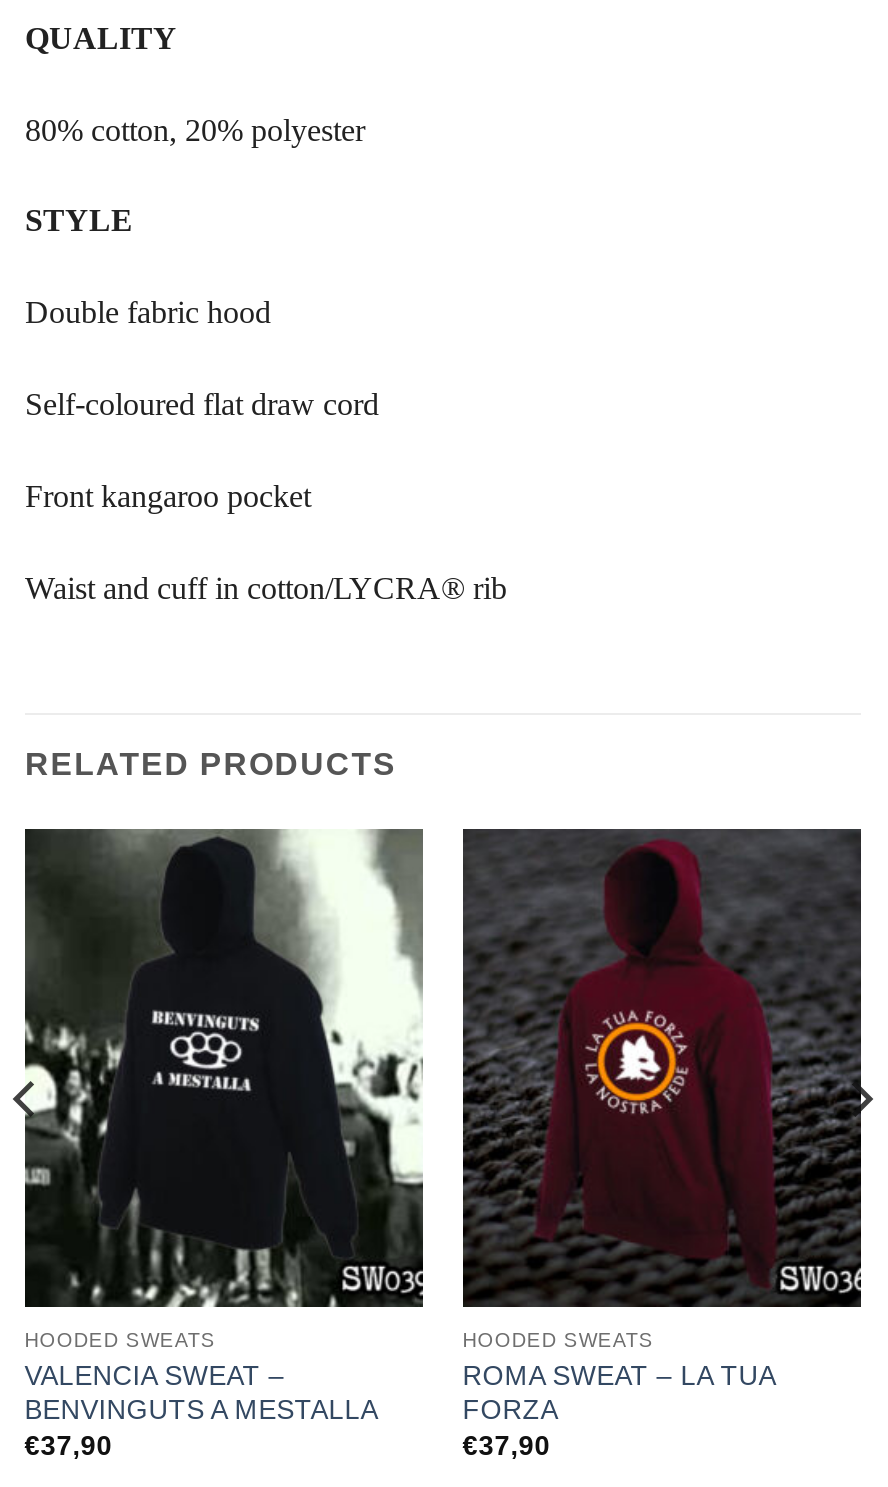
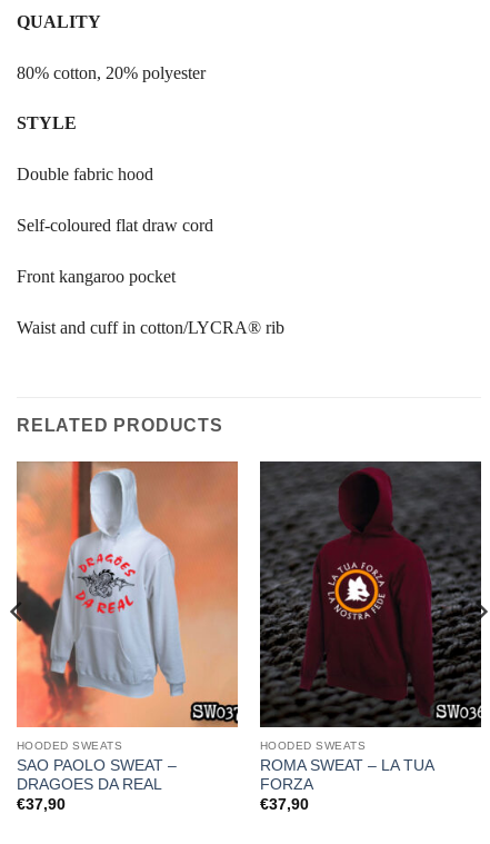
[23,827,425,1424] [image] | VALENCIA SWEAT – | BENVINGUTS A MESTALLA -> [16,460,239,792] [image] | SAO PAOLO SWEAT – | DRAGOES DA REAL

